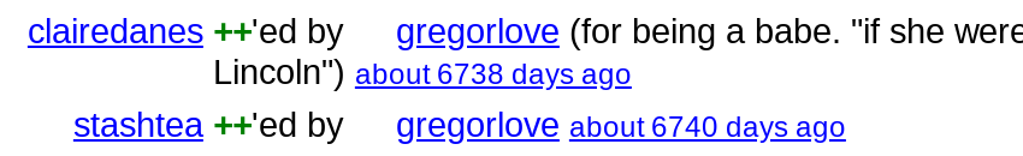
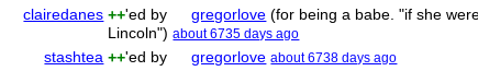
[213,52,632,90] Lincoln") about 6738 days ago -> [108,23,299,41] Lincoln") about 6735 days ago
[396,104,846,143] gregorlove about 6740 days ago -> [192,48,397,65] gregorlove about 6738 days ago

